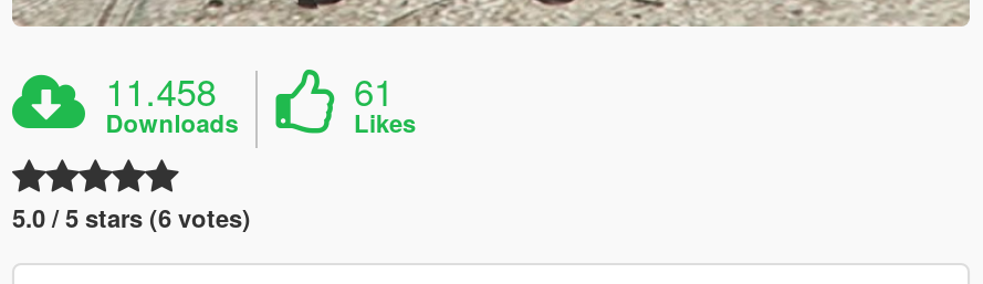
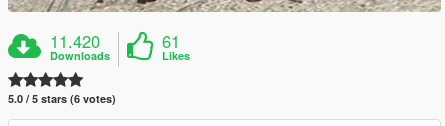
[105,63,216,116] 11.458 -> [50,28,100,52] 11.420

